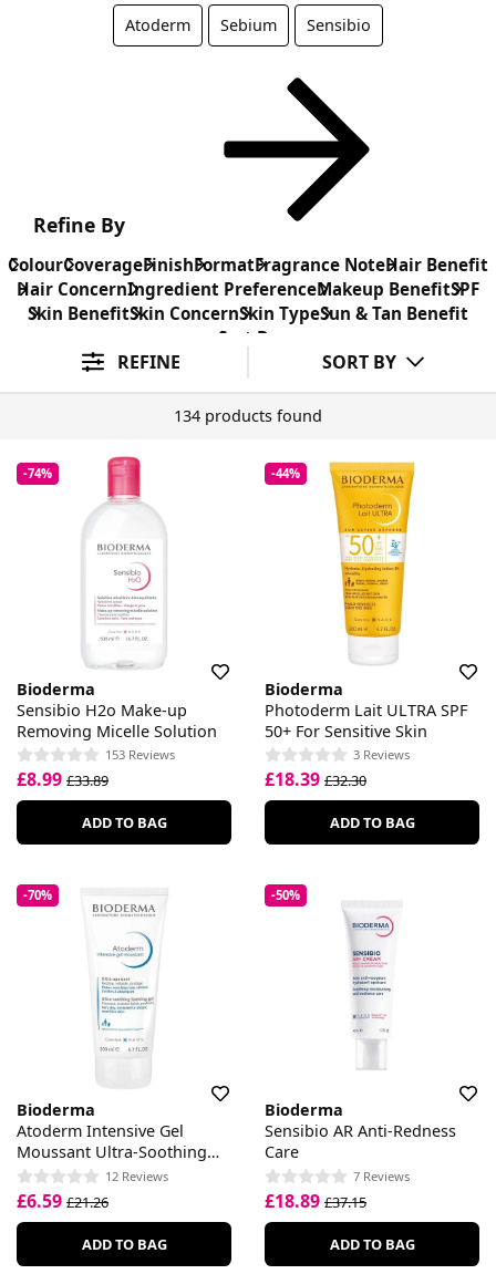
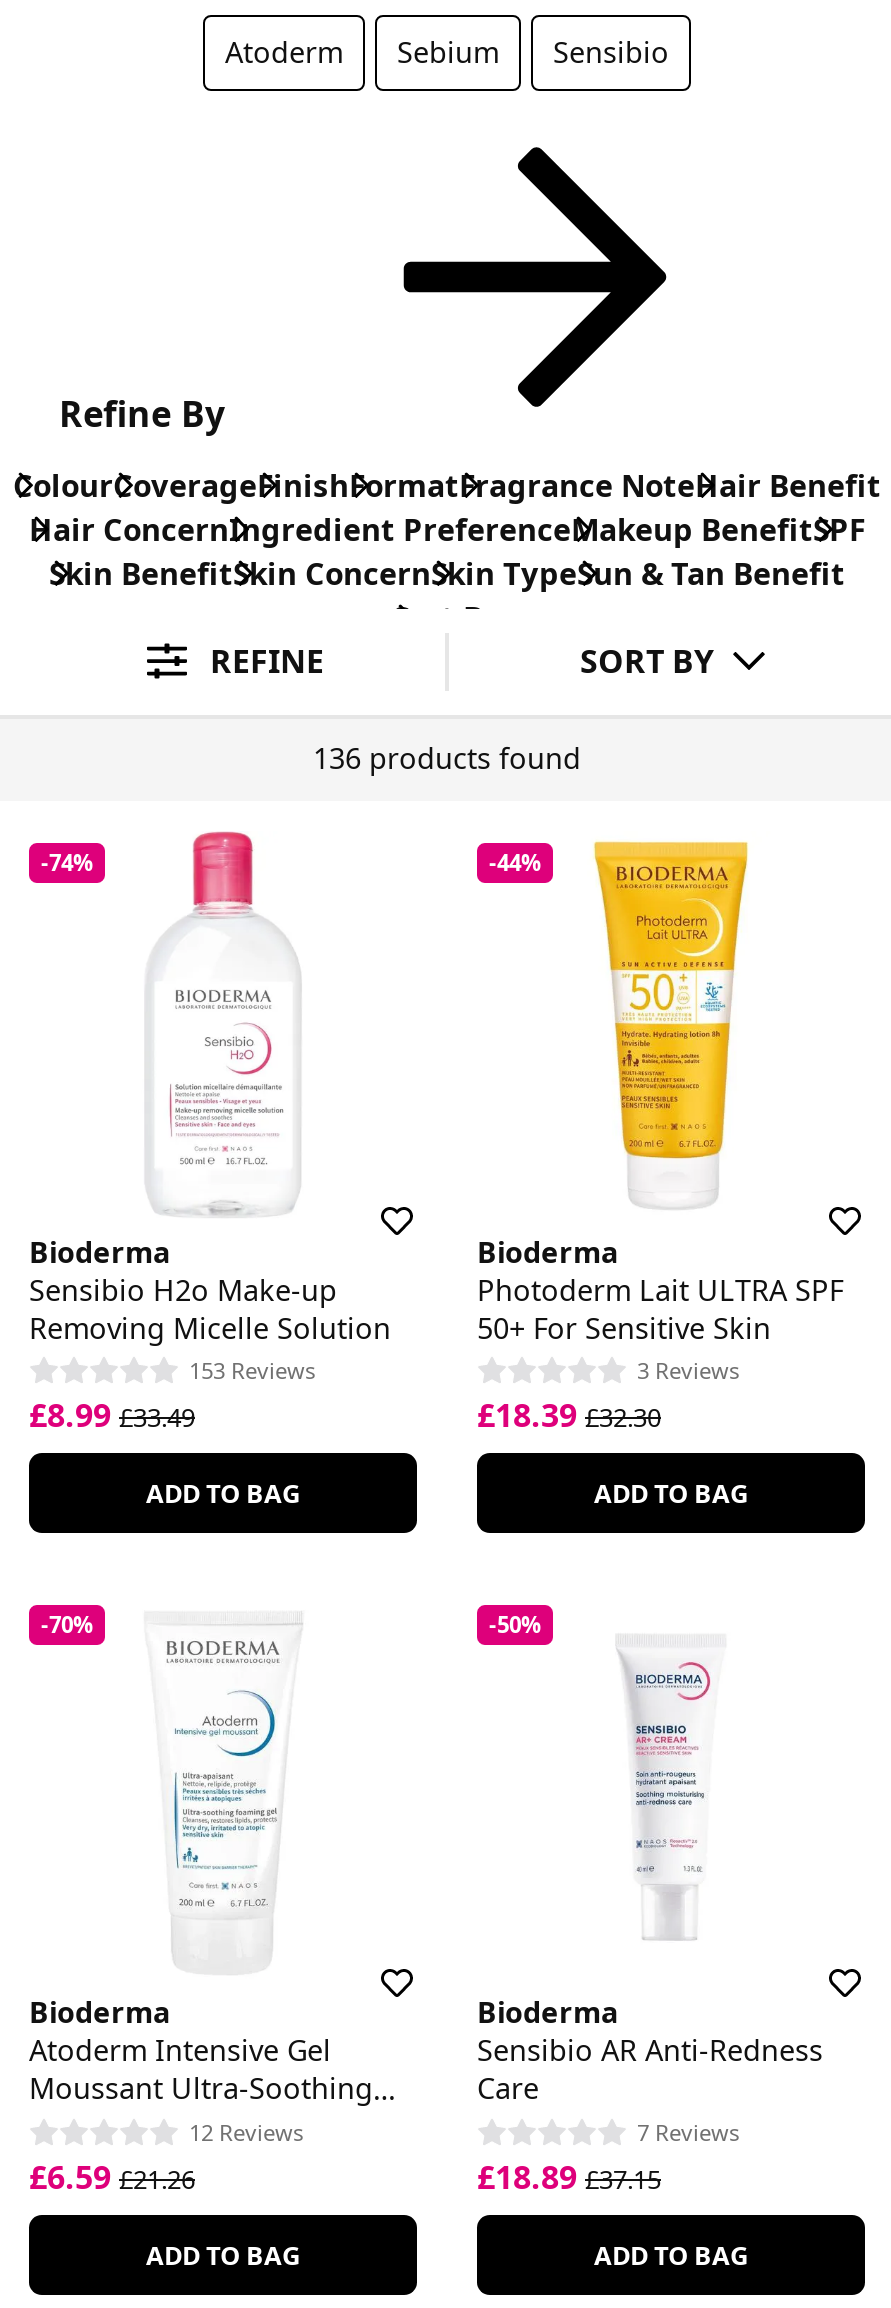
[174,405,322,426] 134 products found -> [313,739,581,777] 136 products found
[17,767,108,791] £8.99 £33.89 -> [29,1393,195,1437] £8.99 £33.49

